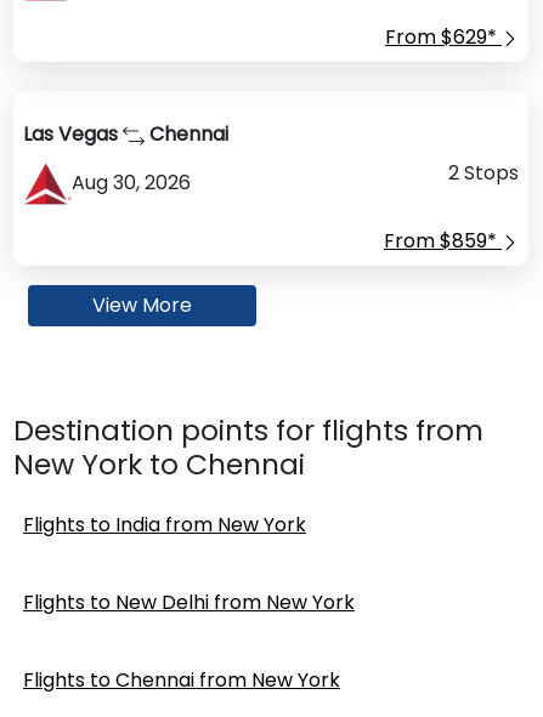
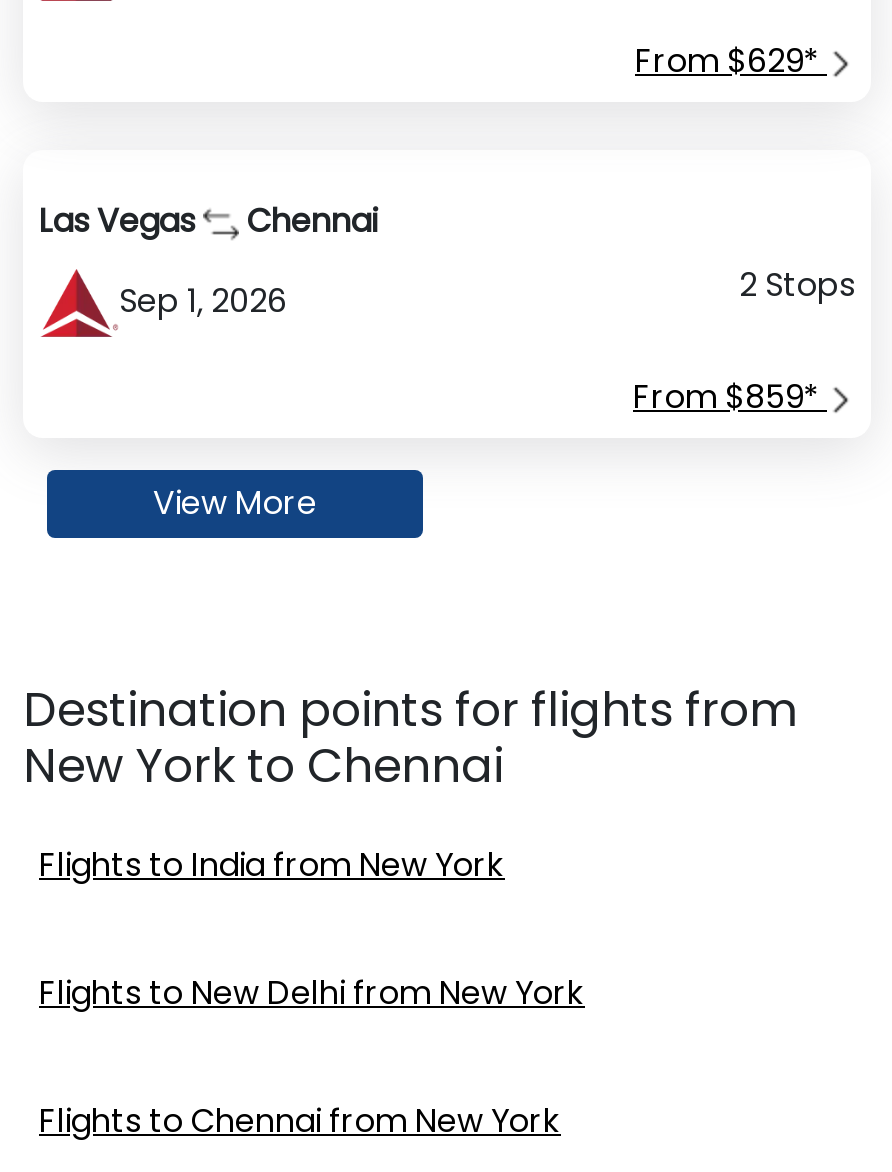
[72,168,191,196] Aug 30, 2026 -> [119,277,287,323] Sep 1, 2026

